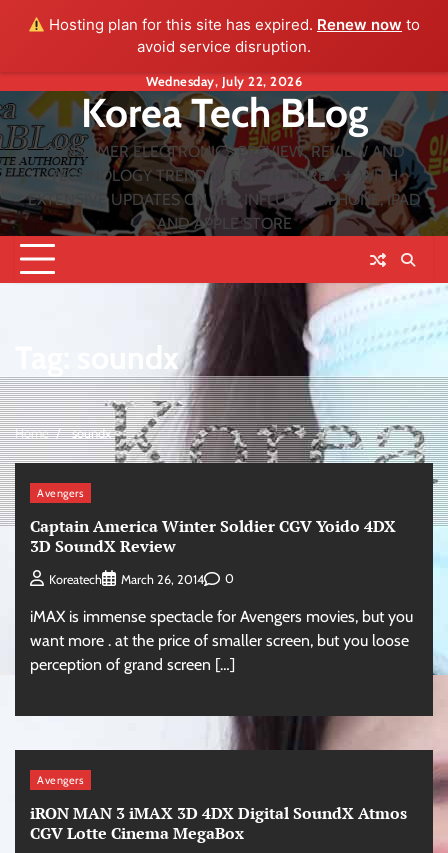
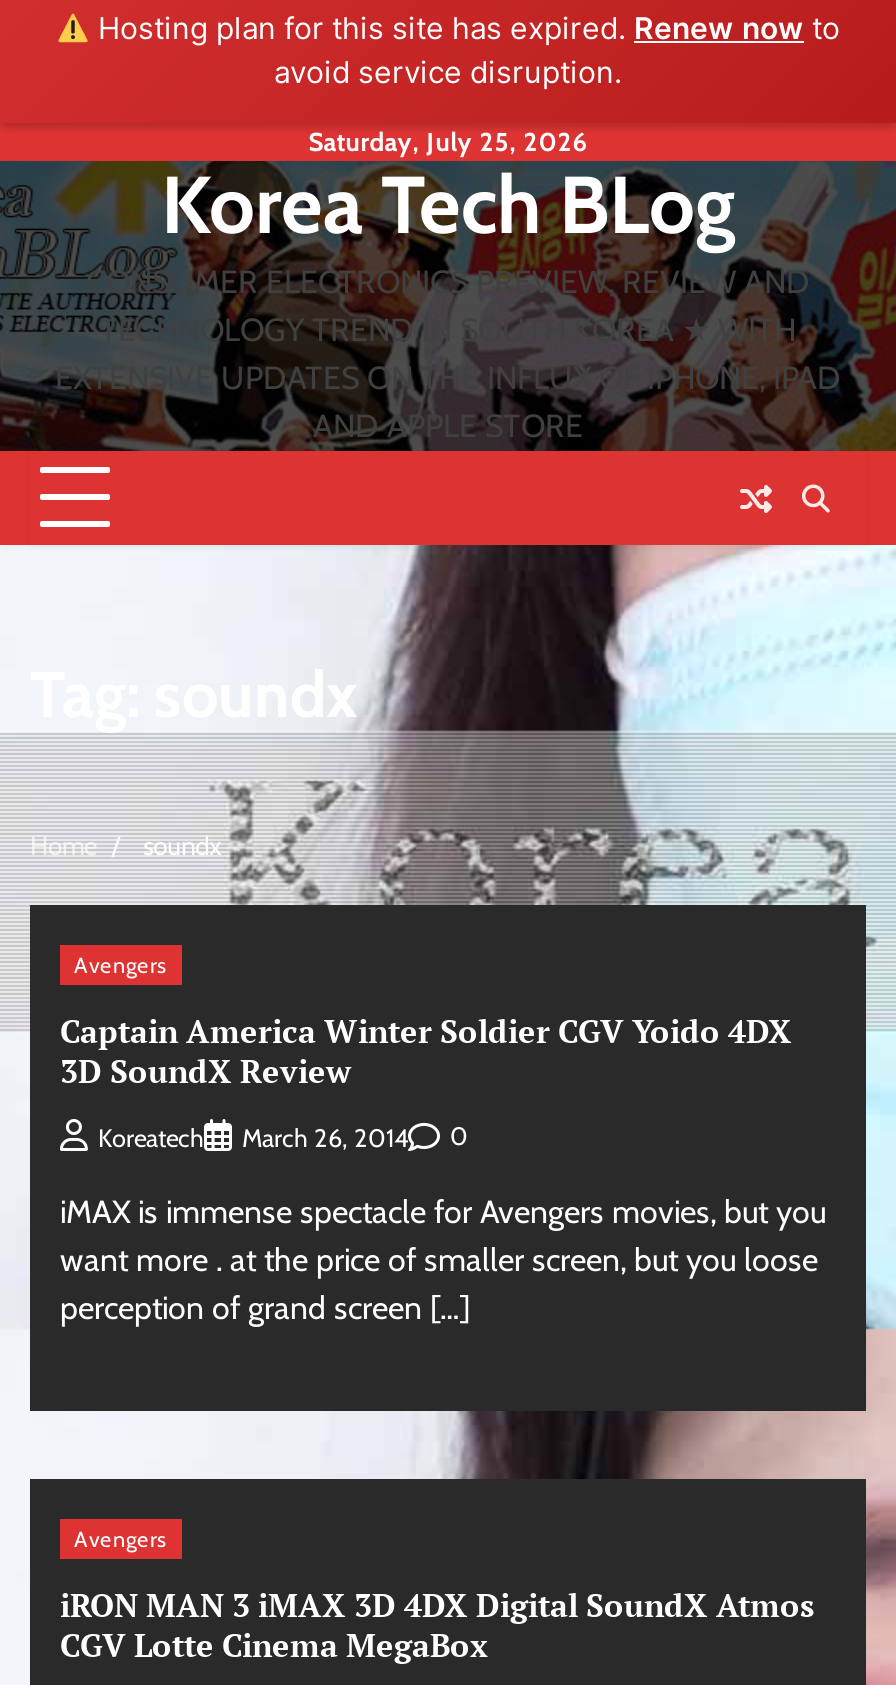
[146,74,302,89] Wednesday, July 22, 2026 -> [308,127,588,157] Saturday, July 25, 2026

